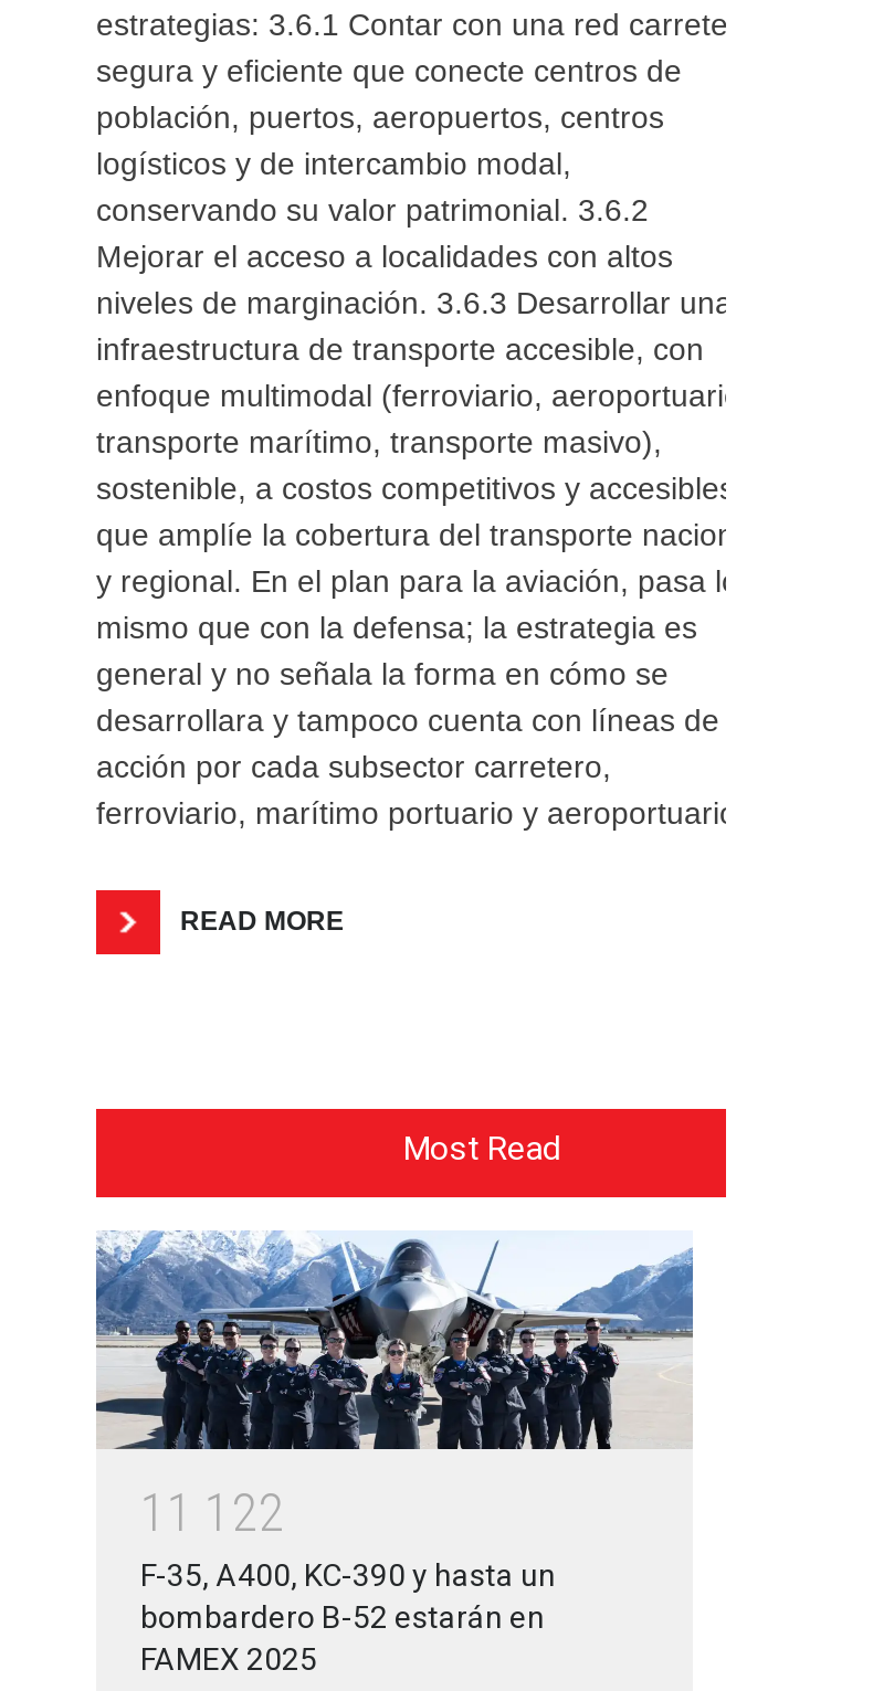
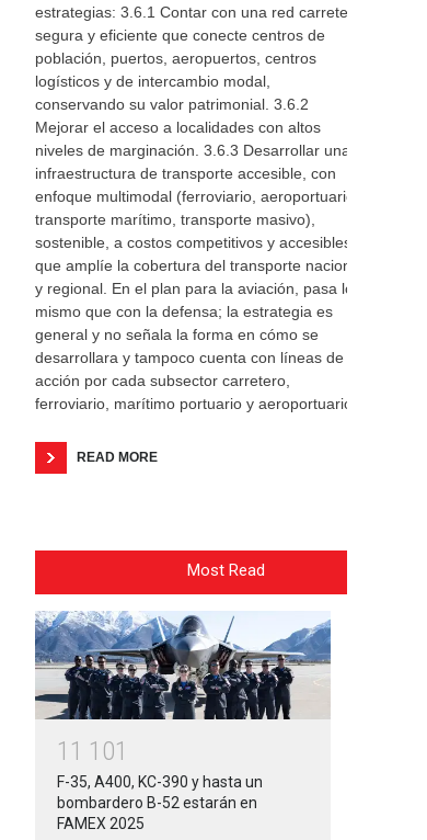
[140,1482,284,1544] 1 1 1 22 -> [57,736,128,766] 1 1 1 01

